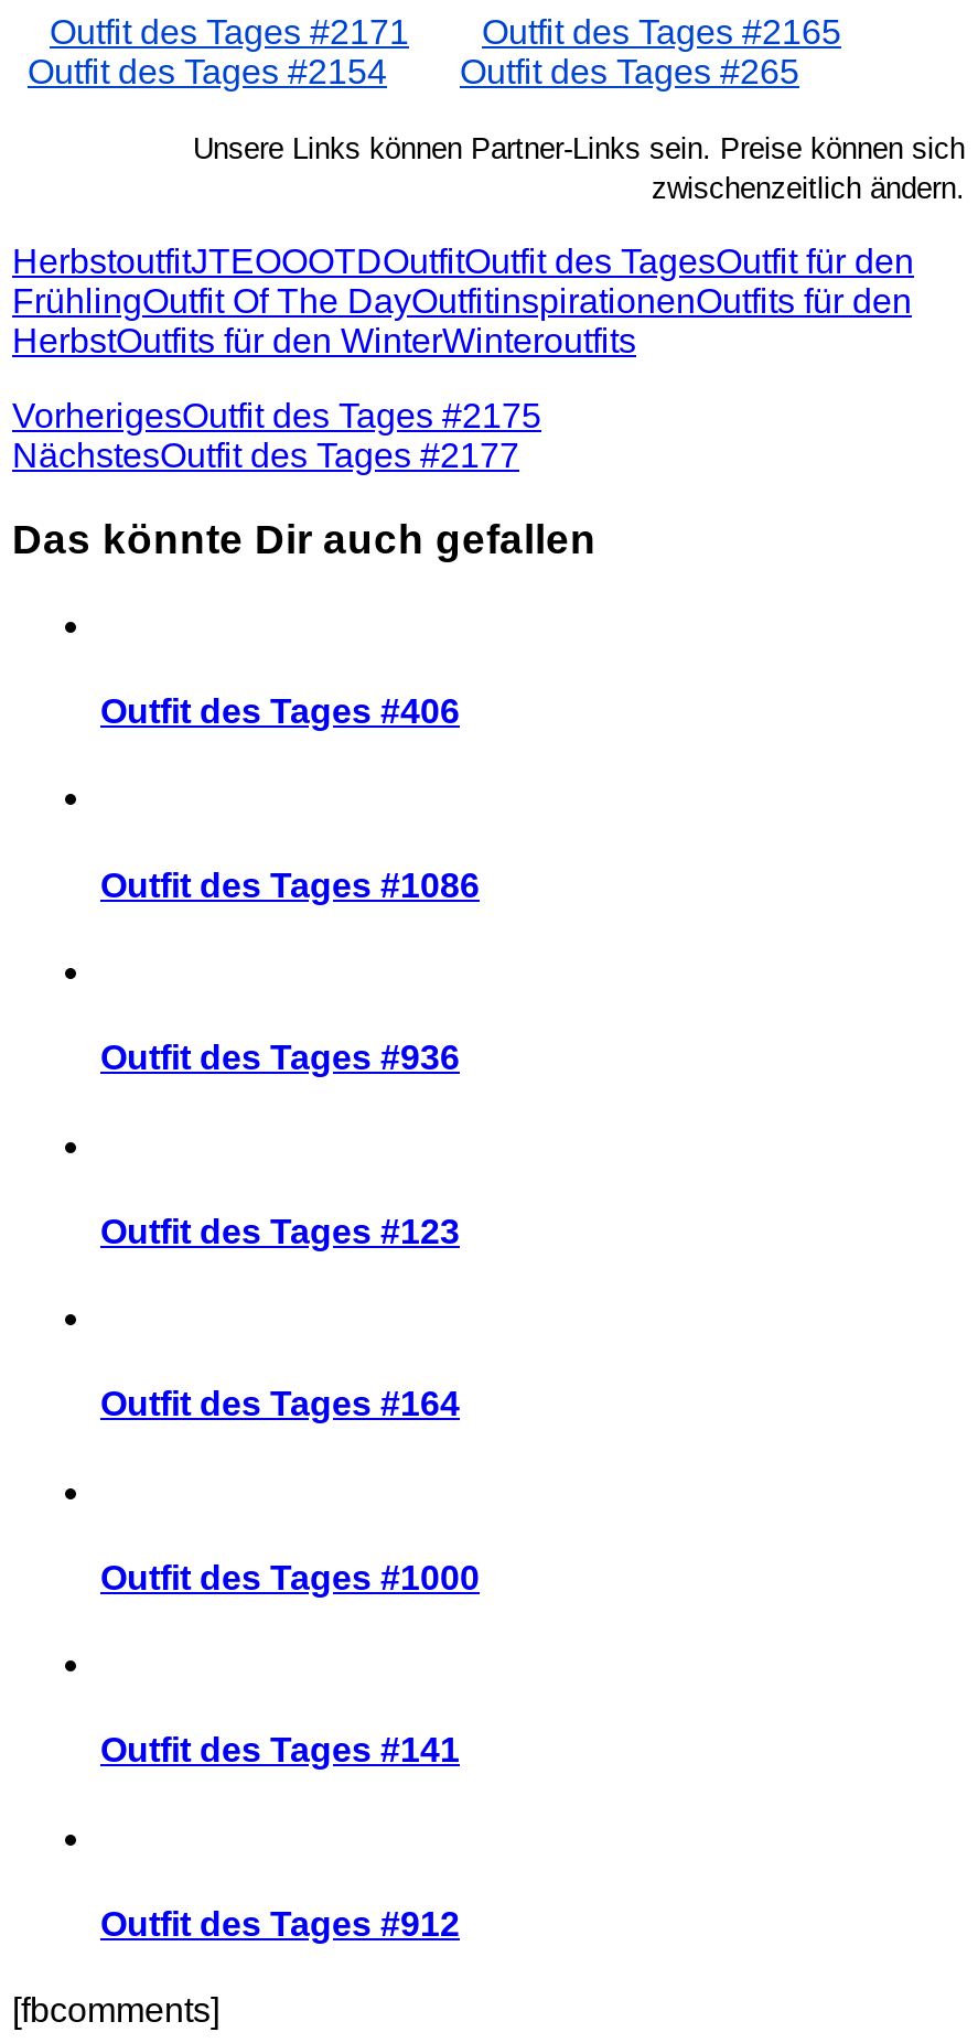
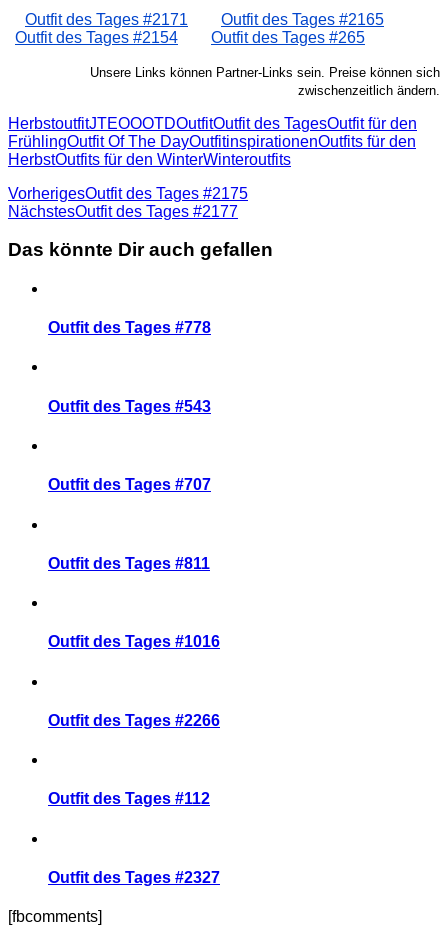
[100,693,460,730] Outfit des Tages #406 -> [48,319,211,336] Outfit des Tages #778
[100,866,480,903] Outfit des Tages #1086 -> [48,398,211,415] Outfit des Tages #543
[100,1039,460,1077] Outfit des Tages #936 -> [48,476,211,493] Outfit des Tages #707
[100,1212,460,1250] Outfit des Tages #123 -> [48,555,210,572] Outfit des Tages #811
[100,1385,460,1423] Outfit des Tages #164 -> [48,633,220,650] Outfit des Tages #1016
[100,1559,480,1596] Outfit des Tages #1000 -> [48,712,220,729] Outfit des Tages #2266
[100,1732,460,1769] Outfit des Tages #141 -> [48,790,210,807] Outfit des Tages #112
[100,1905,460,1942] Outfit des Tages #912 -> [48,869,220,886] Outfit des Tages #2327

